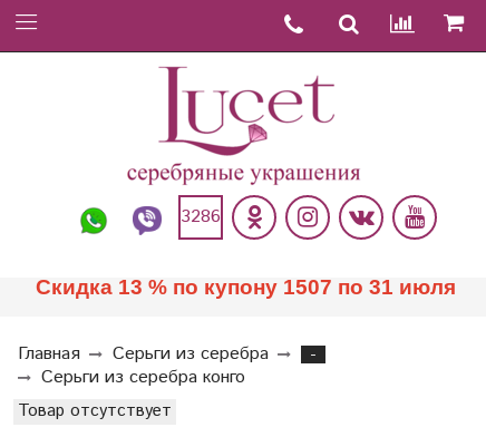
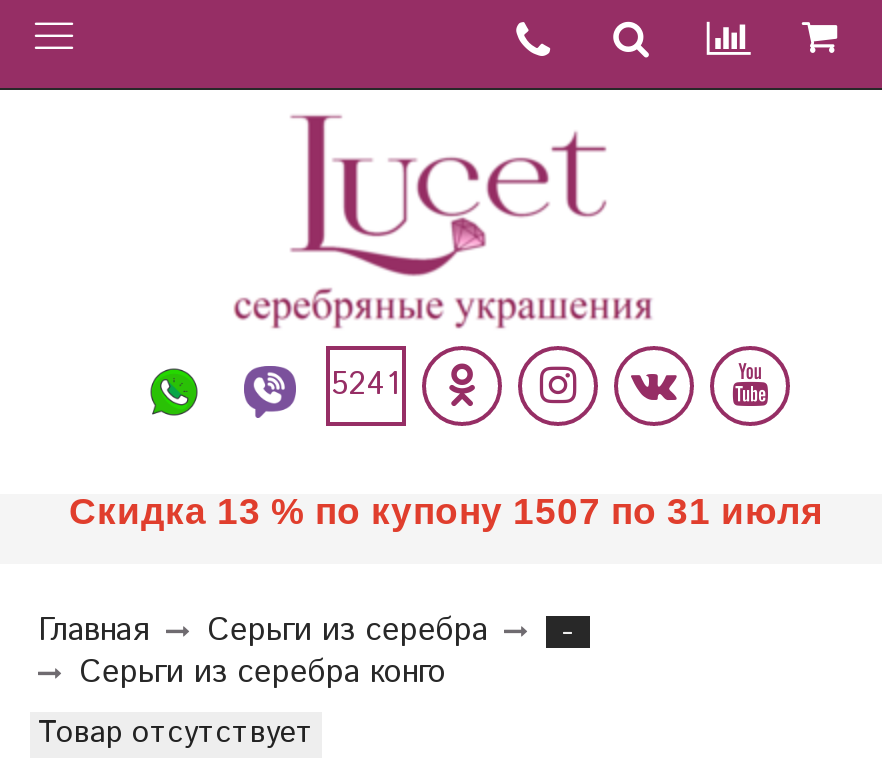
[181,204,221,230] 3286 -> [331,363,401,409] 5241

